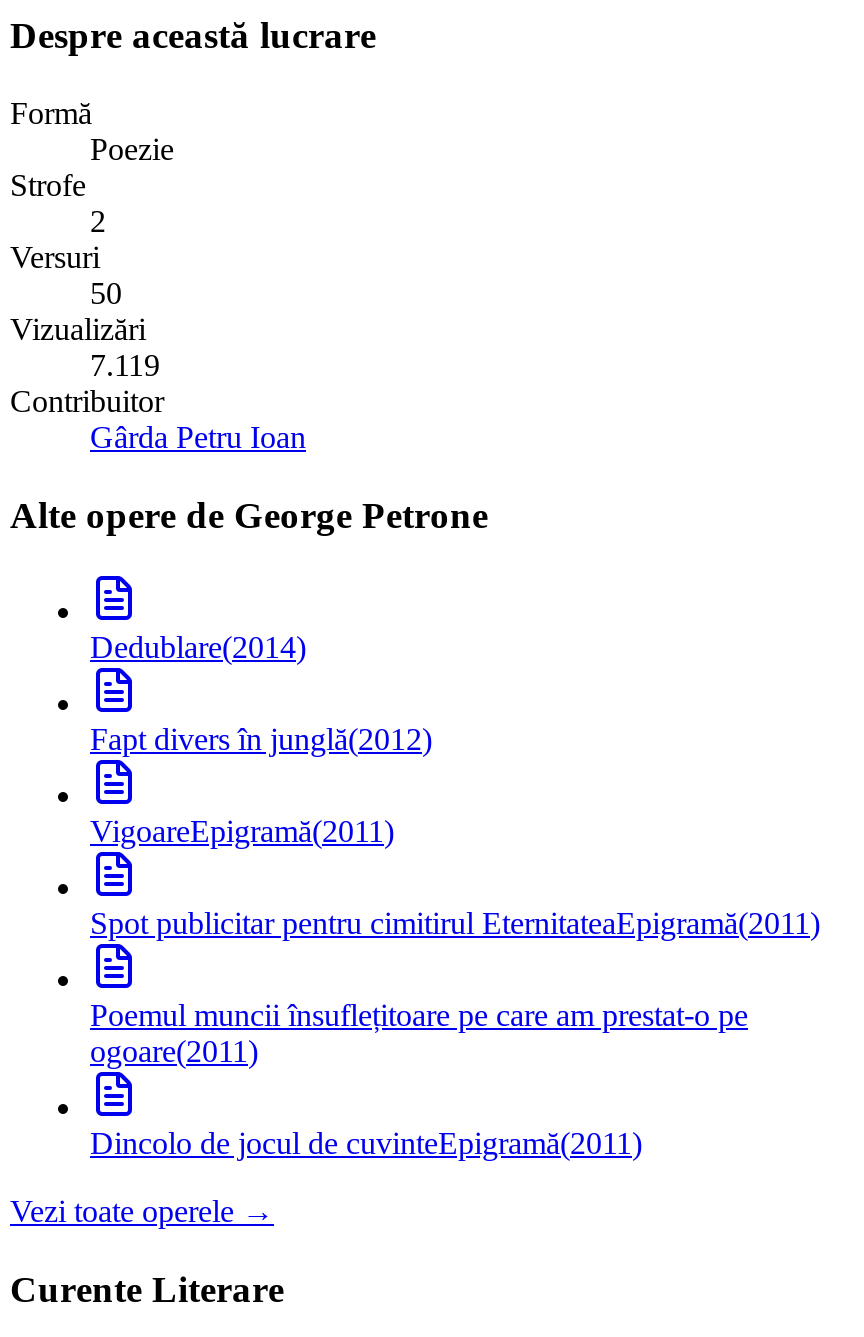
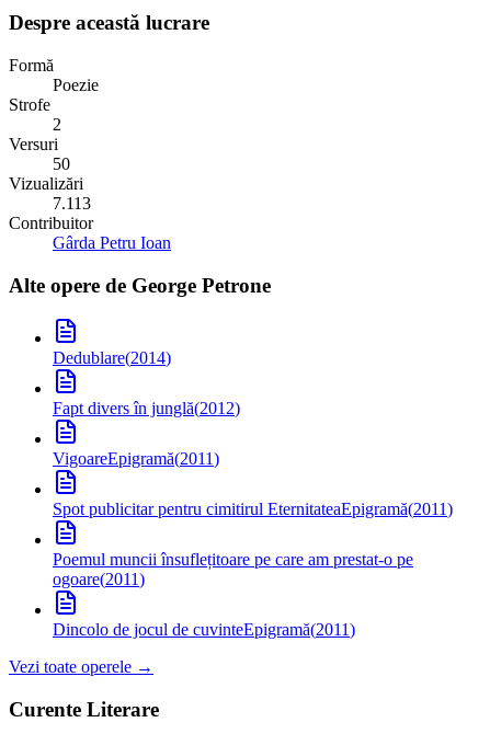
[90,348,160,382] 7.119 -> [53,194,91,213] 7.113

